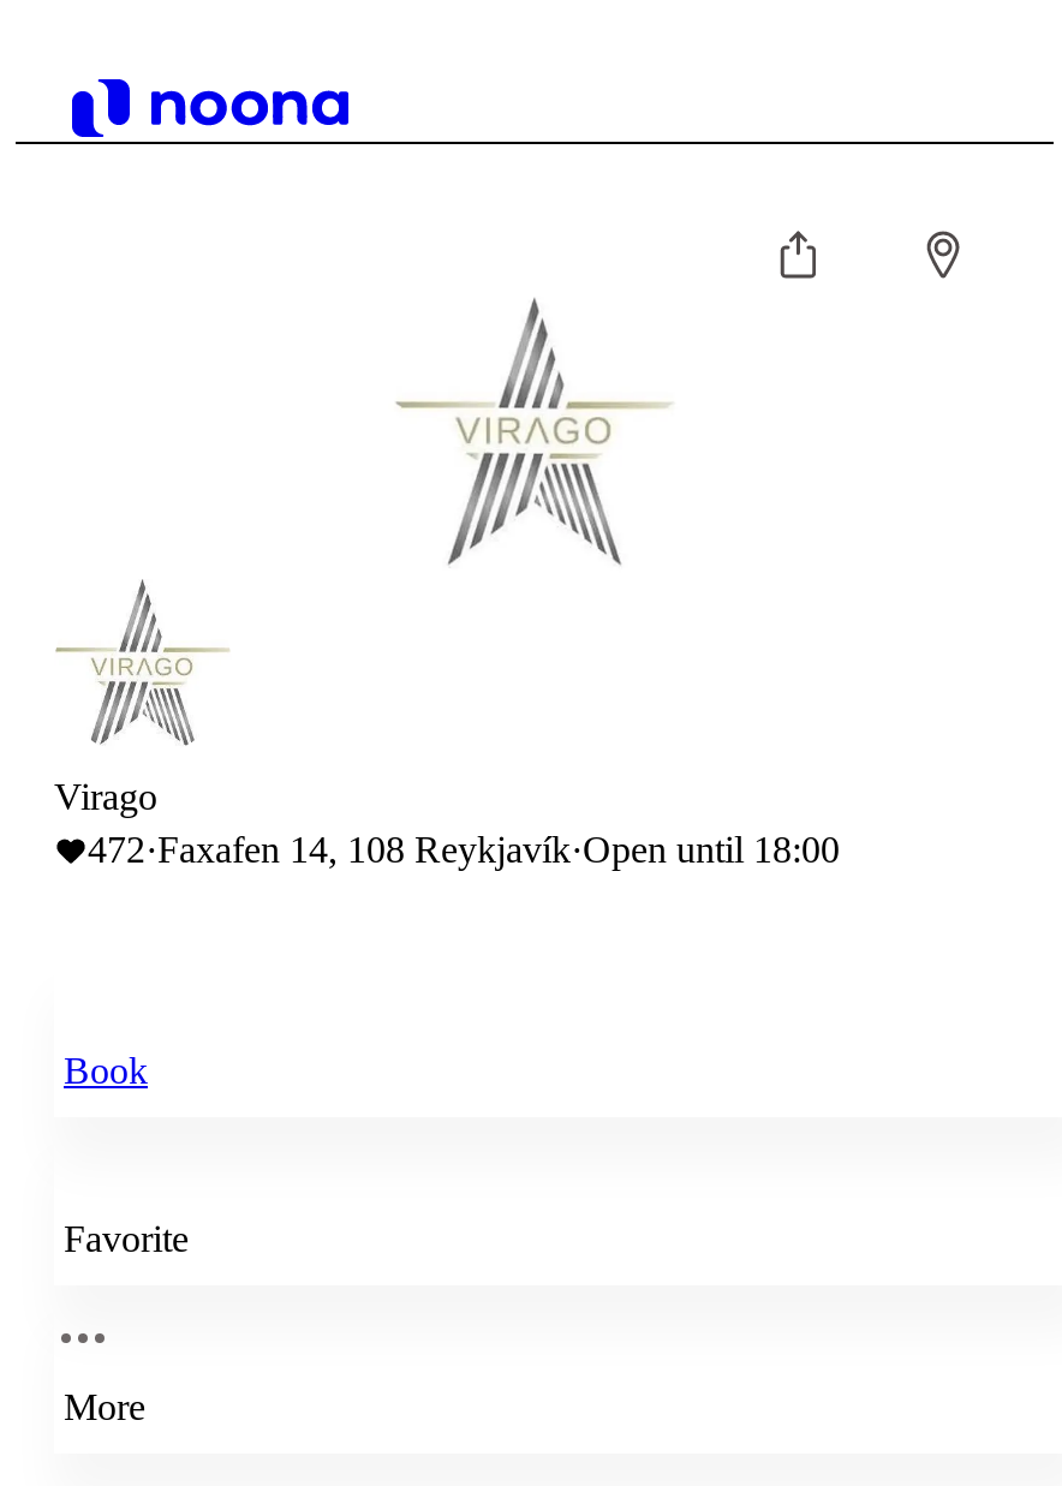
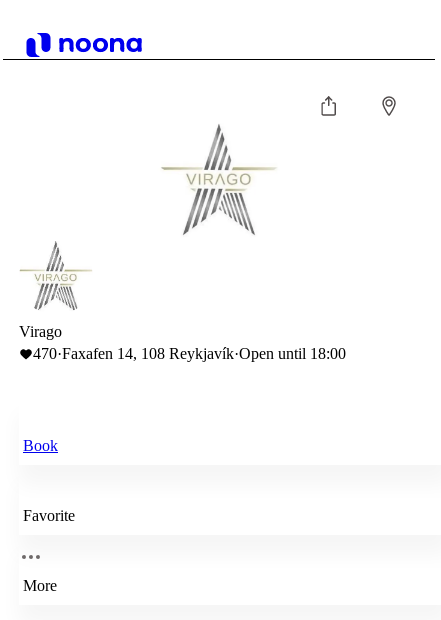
[88,829,840,870] 472·Faxafen 14, 108 Reykjavík·Open until 18:00 -> [33,345,346,362] 470·Faxafen 14, 108 Reykjavík·Open until 18:00

